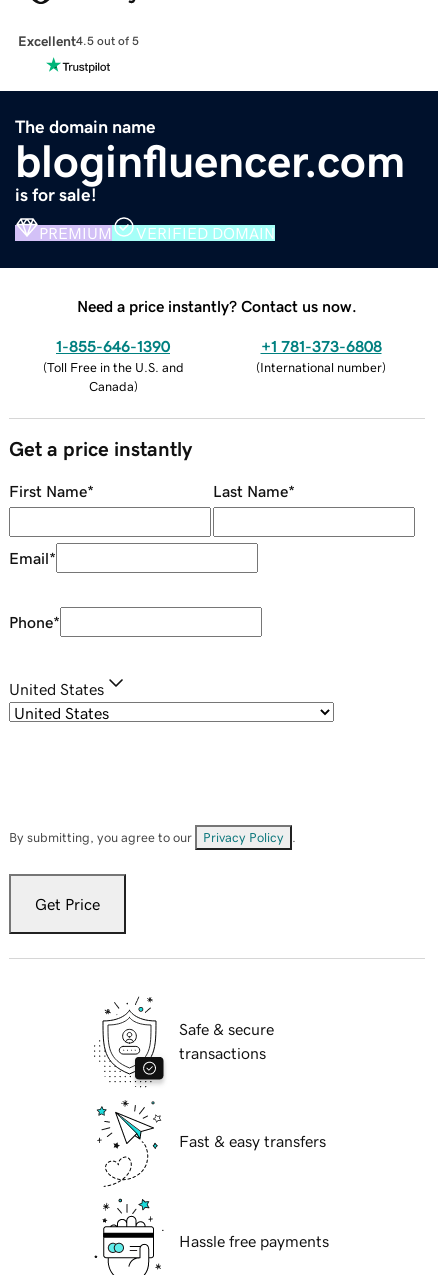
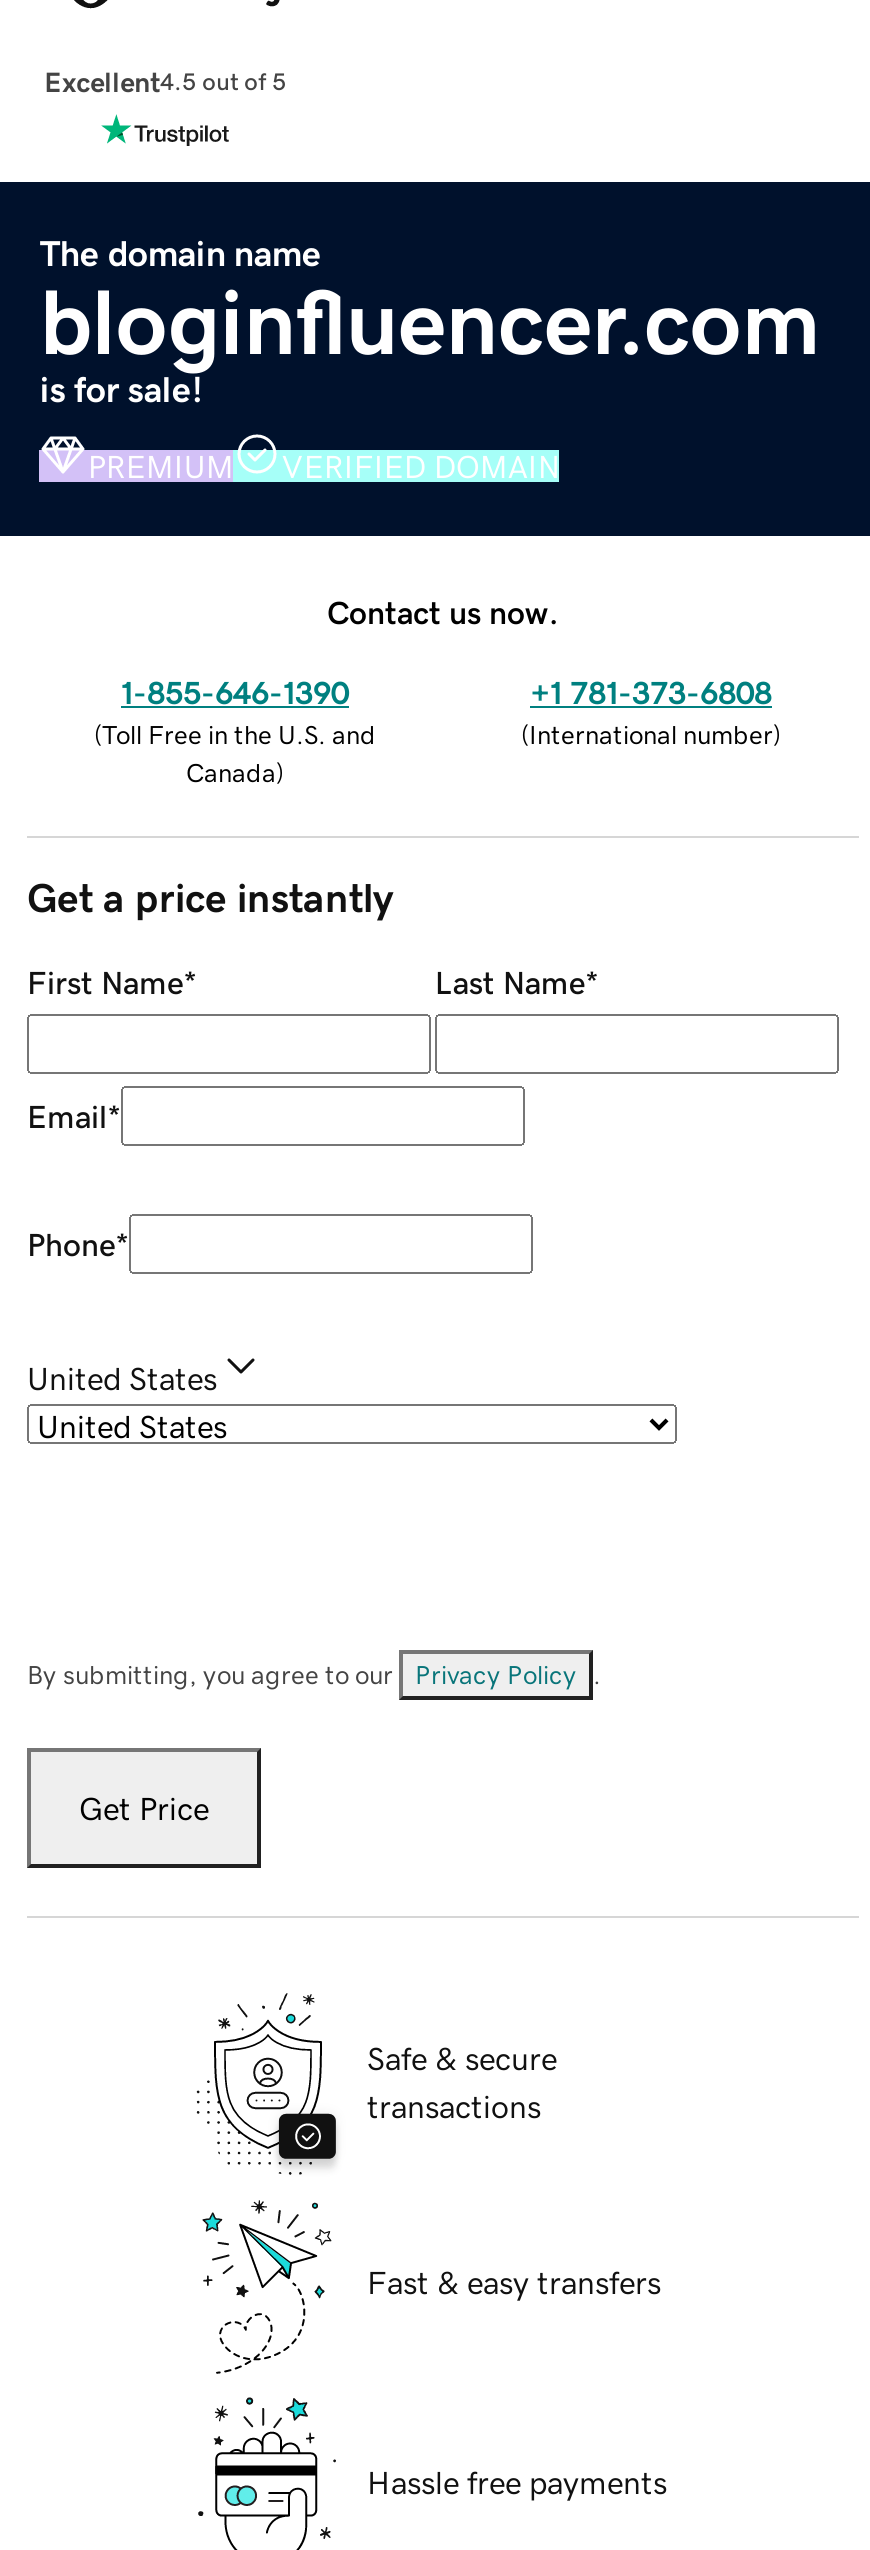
[77,298,357,314] Need a price instantly? Contact us now. -> [327,595,559,627] Contact us now.

